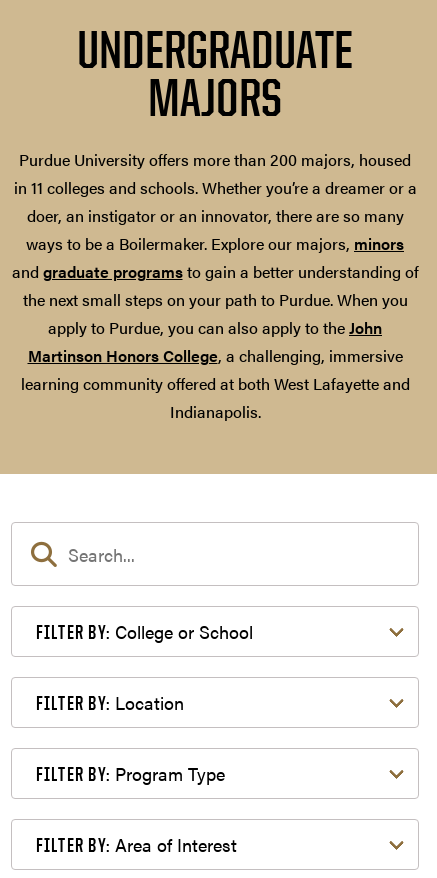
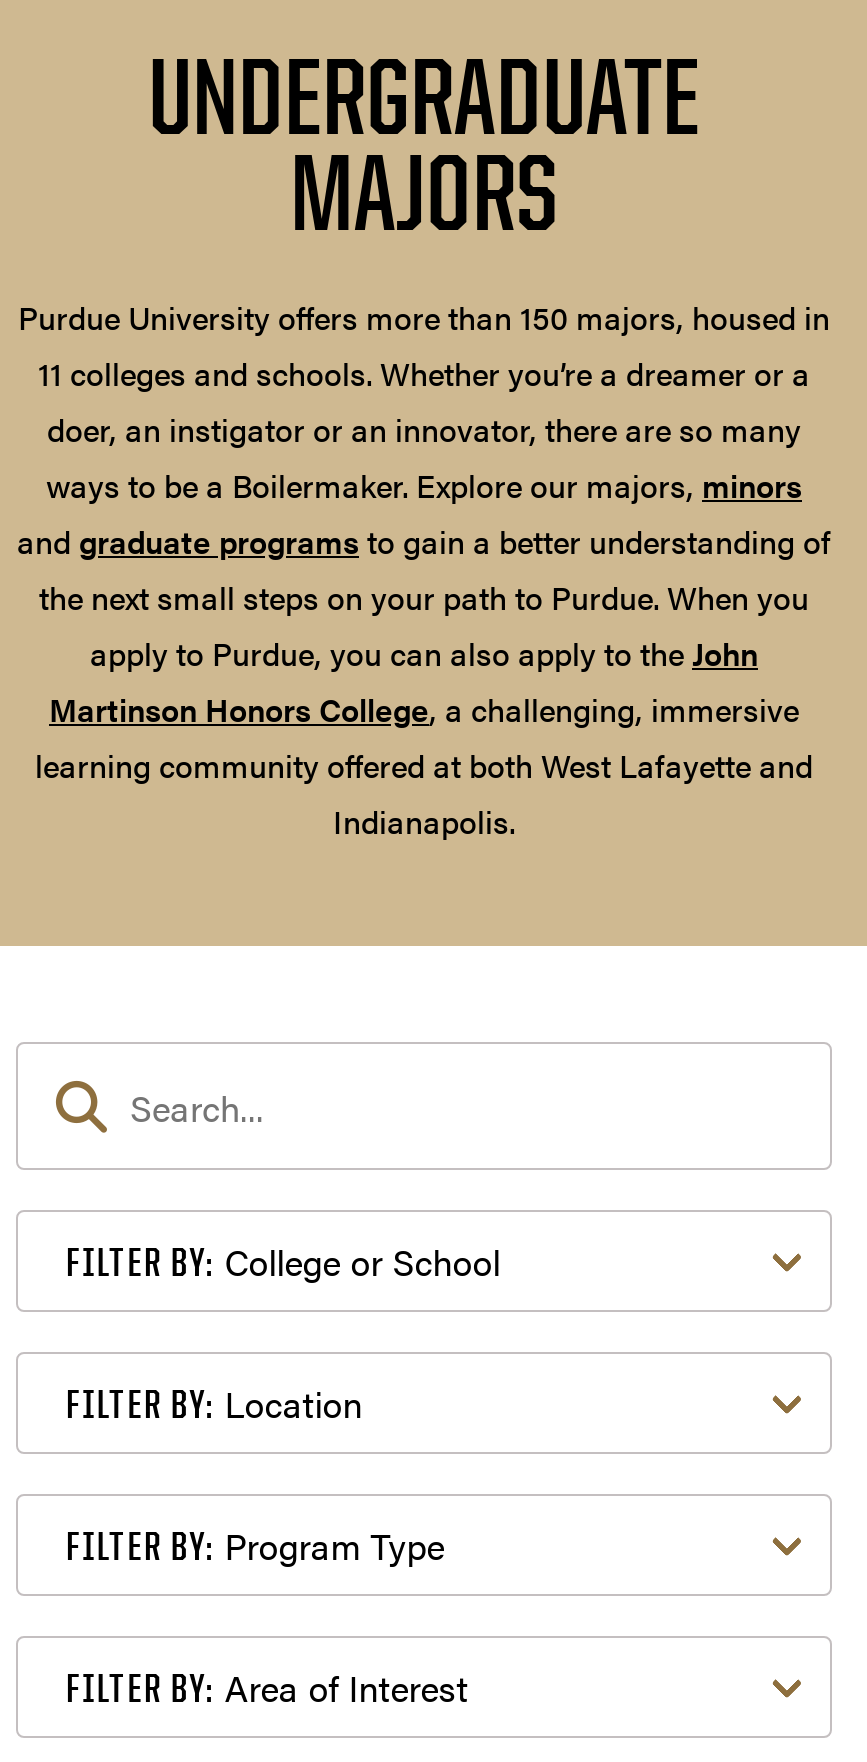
[13,148,416,199] Purdue University offers more than 200 majors, housed | in 11 colleges and schools. Whether you’re a dreamer or a -> [18,294,830,396] Purdue University offers more than 150 majors, housed in | 11 colleges and schools. Whether you’re a dreamer or a

